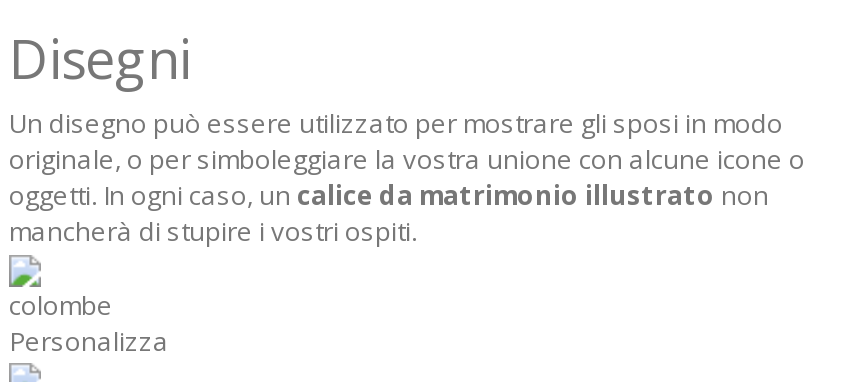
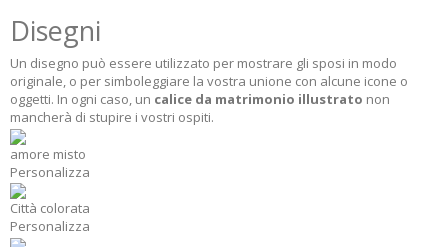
[9,287,113,323] colombe -> [10,145,90,217] amore misto | Personalizza | Città colorata

